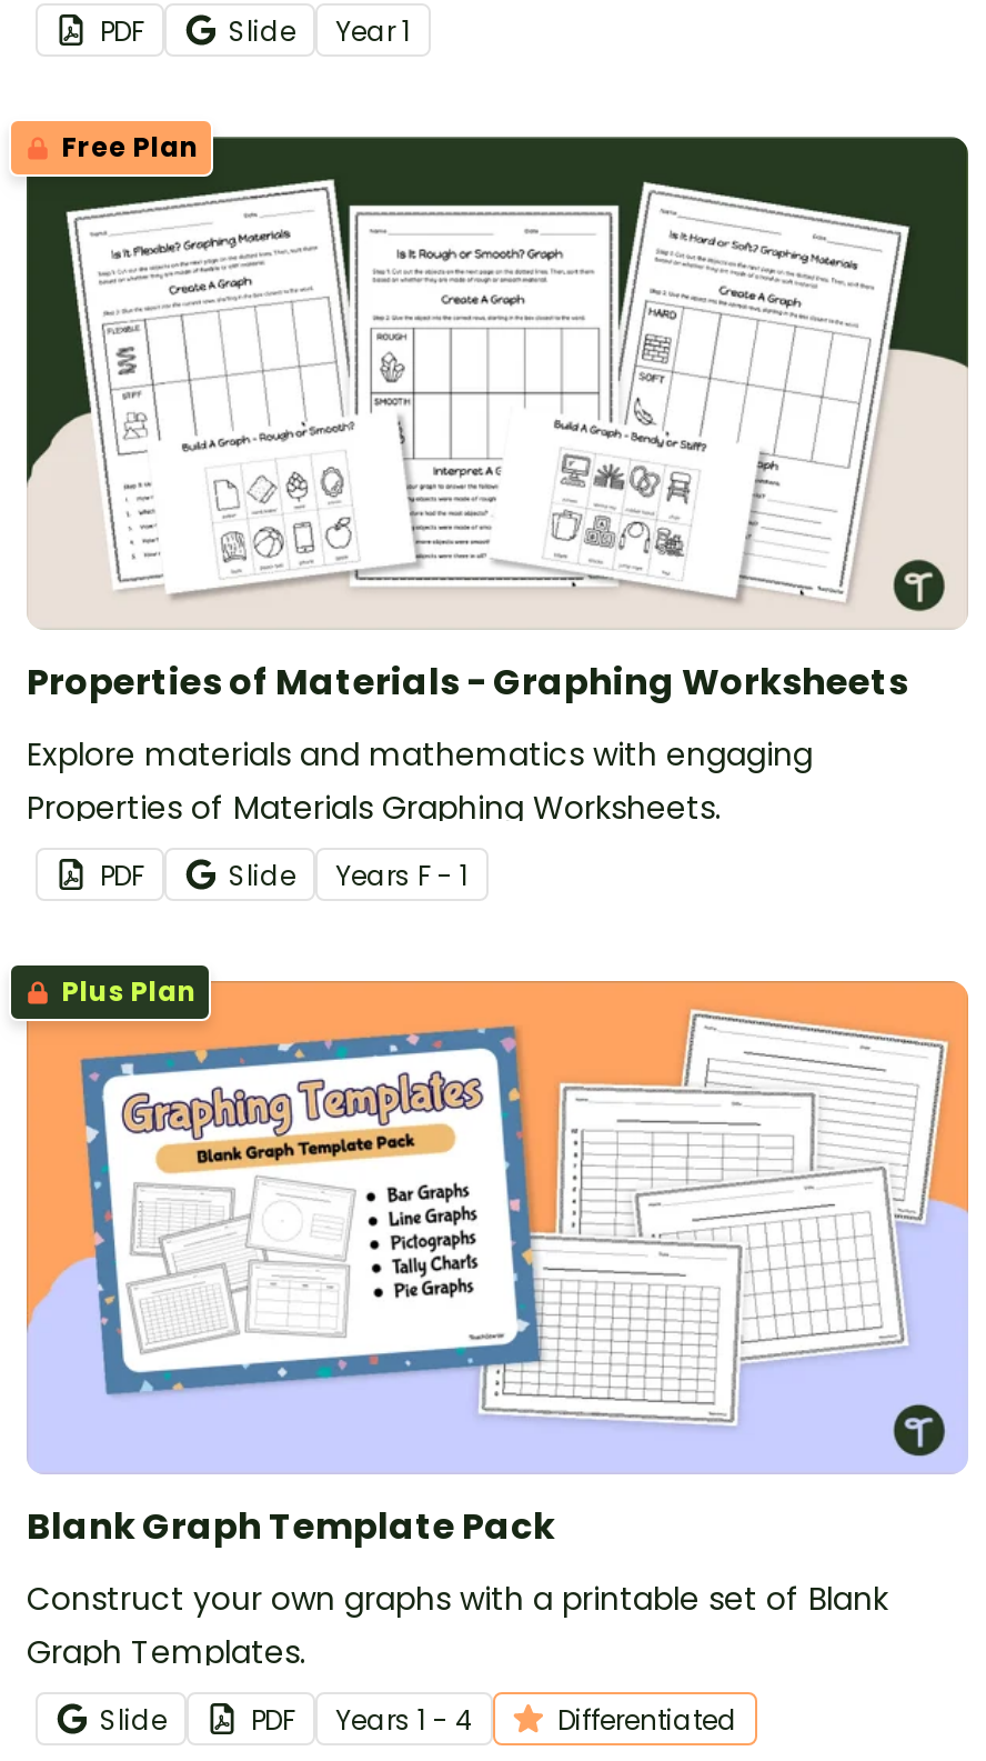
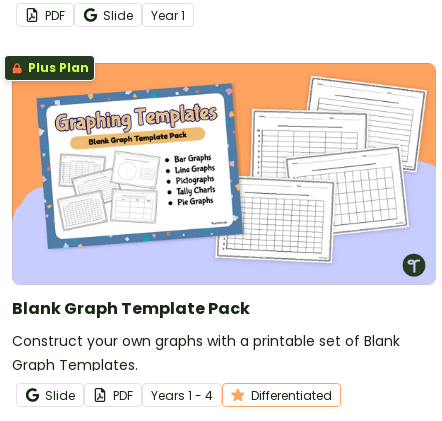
[9,119,970,628] [image] | Free Plan -> none
[27,656,908,894] Properties of Materials - Graphing Worksheets | Explore materials and mathematics with engaging | Properties of Materials Graphing Worksheets. | PDF | Slide | Year s F - 1 -> none

